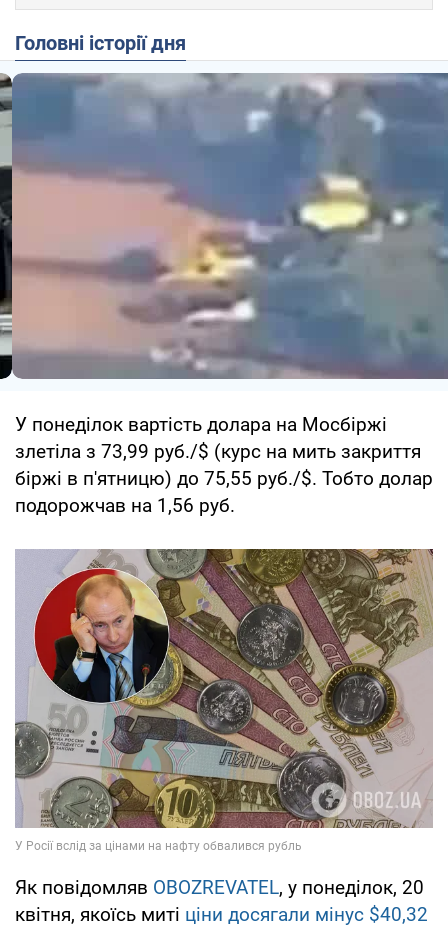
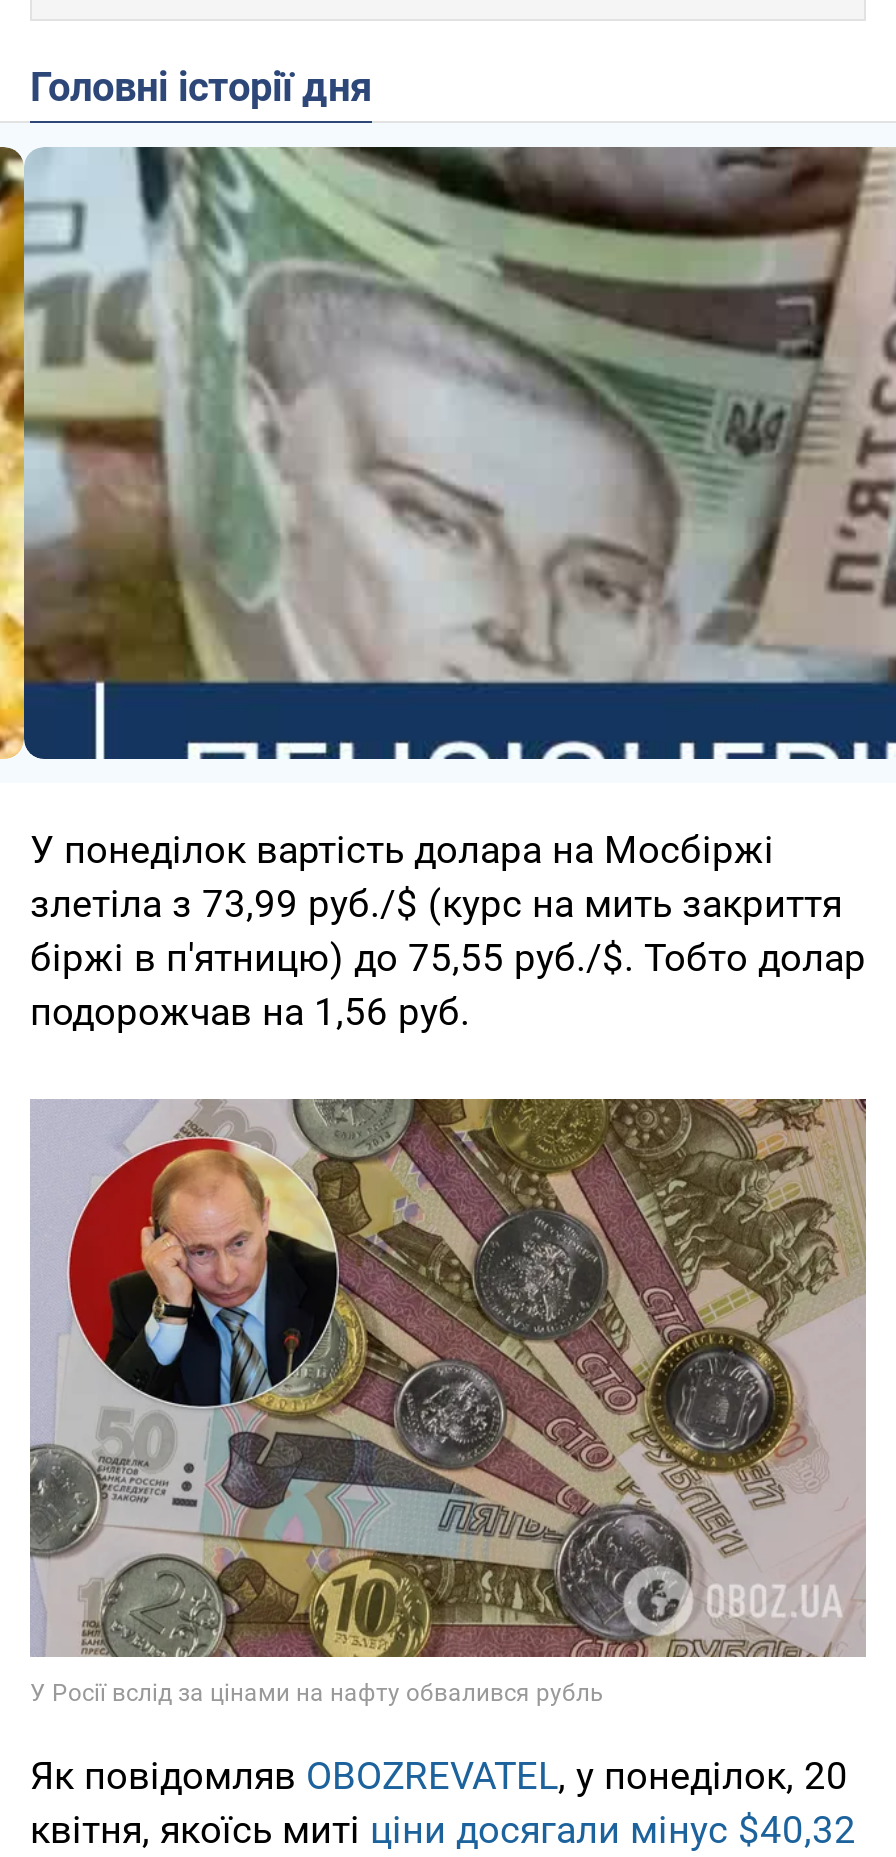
[3,73,445,380] [image] -> [6,145,890,761] [image]

